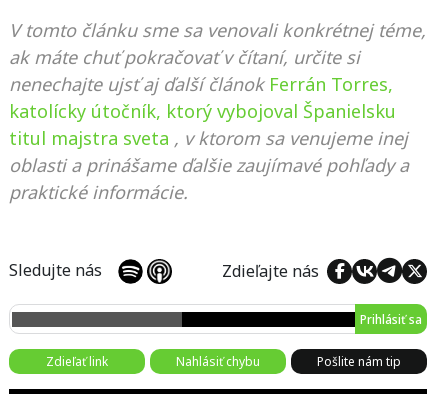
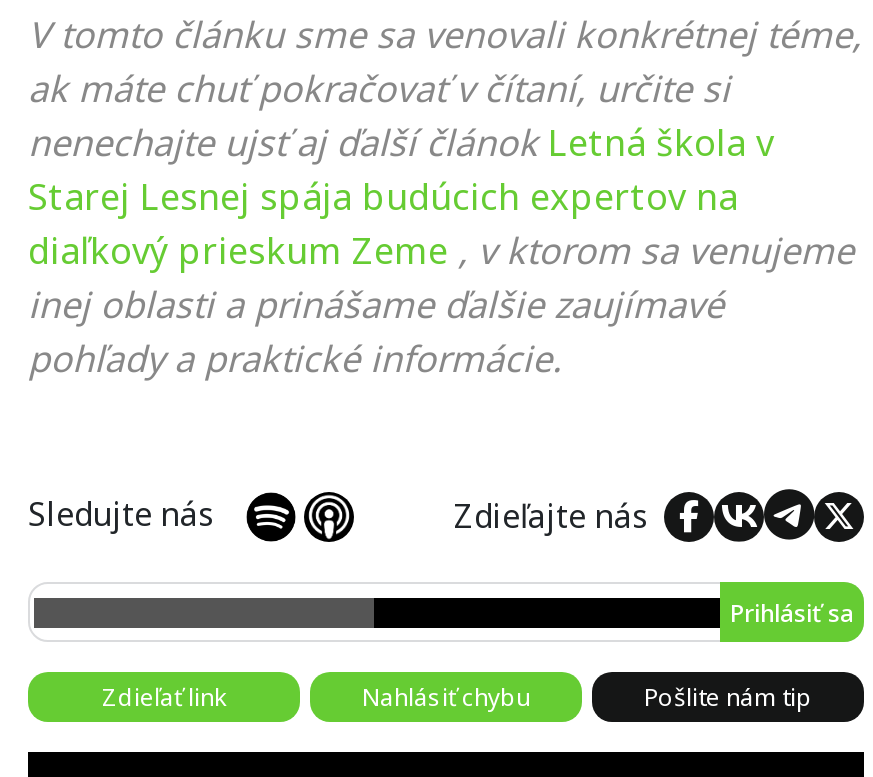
[9,72,409,204] nenechajte ujsť aj ďalší článok Ferrán Torres, | katolícky útočník, ktorý vybojoval Španielsku | titul majstra sveta , v ktorom sa venujeme inej | oblasti a prinášame ďalšie zaujímavé pohľady a | praktické informácie. -> [28,118,854,382] nenechajte ujsť aj ďalší článok Letná škola v | Starej Lesnej spája budúcich expertov na | diaľkový prieskum Zeme , v ktorom sa venujeme | inej oblasti a prinášame ďalšie zaujímavé | pohľady a praktické informácie.

